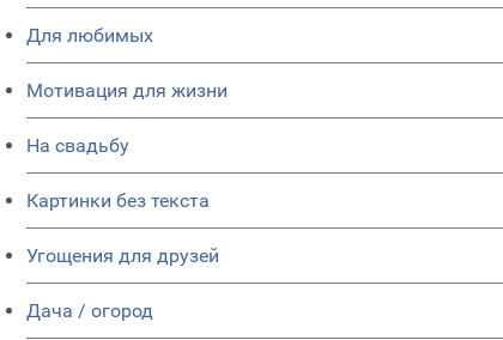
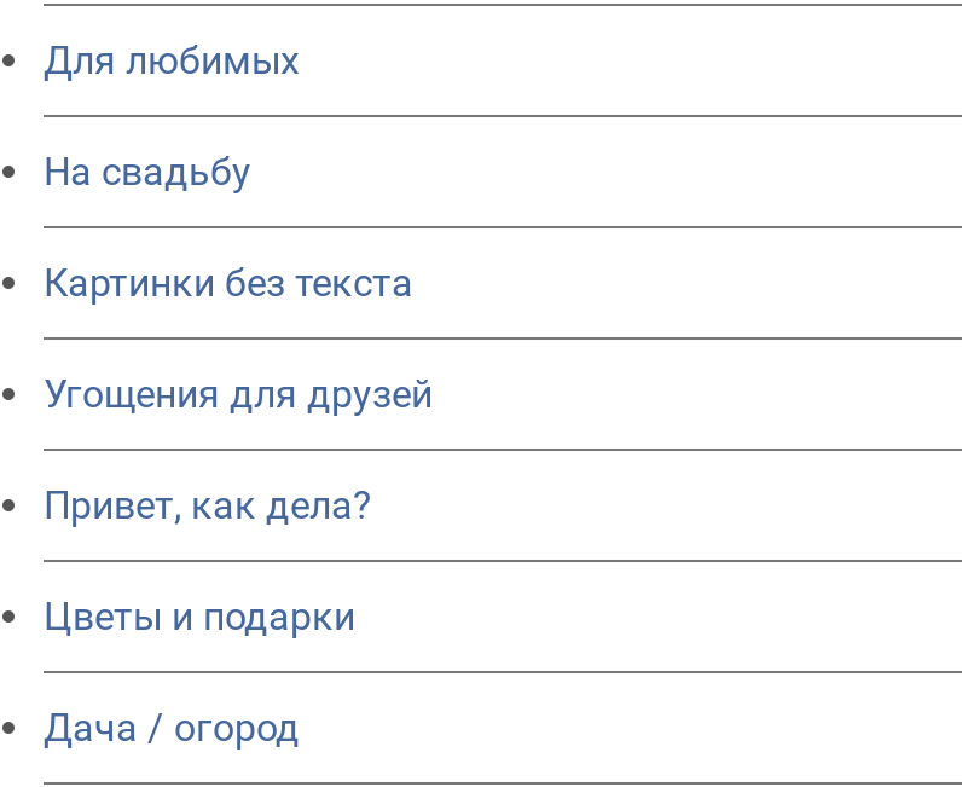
[26,79,228,102] Мотивация для жизни -> none
moved [26,134,219,267] -> [44,149,433,417]: На свадьбу | Картинки без текста | Угощения для друзей
none -> [44,483,372,640] Привет, как дела? | Цветы и подарки

